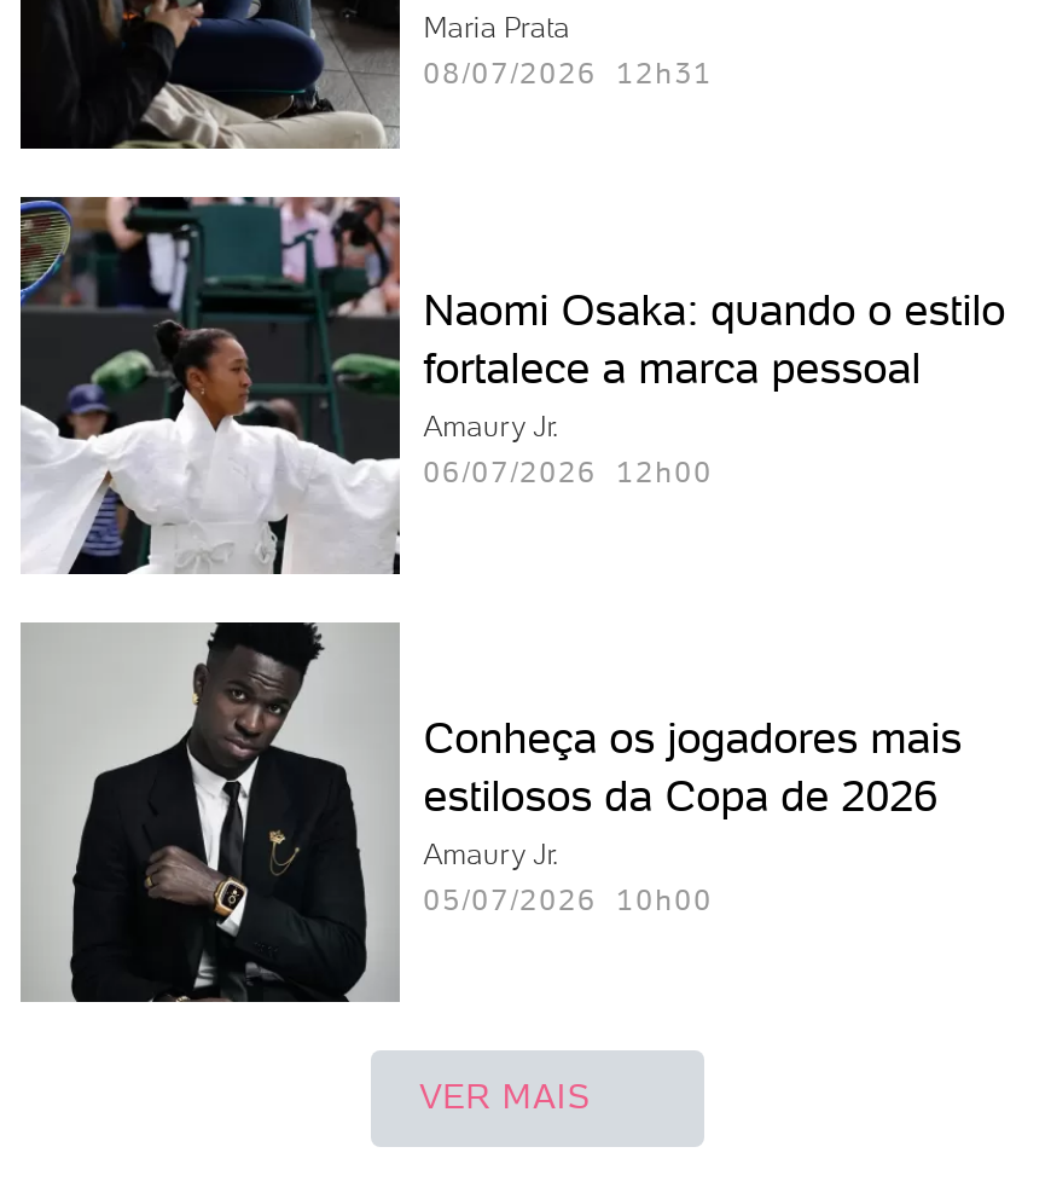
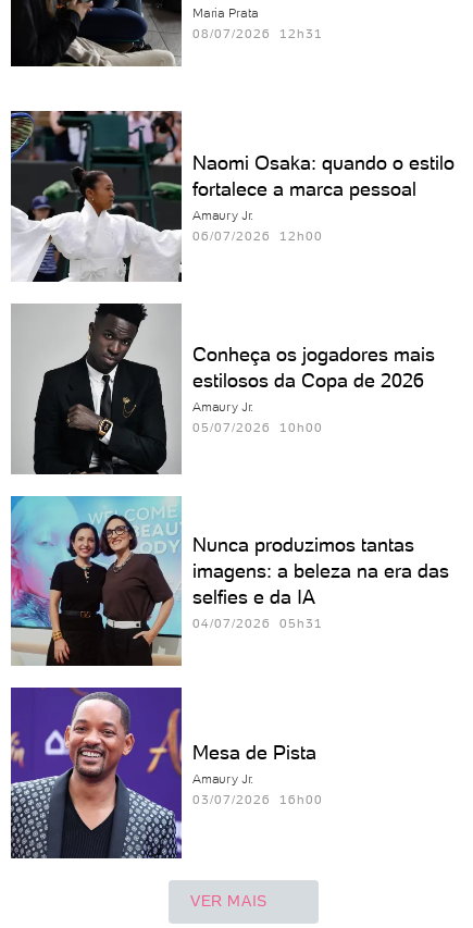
none -> [10,495,449,667] [image] | Nunca produzimos tantas | imagens: a beleza na era das | selfies e da IA | 04/07/2026 05h31
none -> [11,686,323,859] [image] | Mesa de Pista | Amaury Jr. | 03/07/2026 16h00

